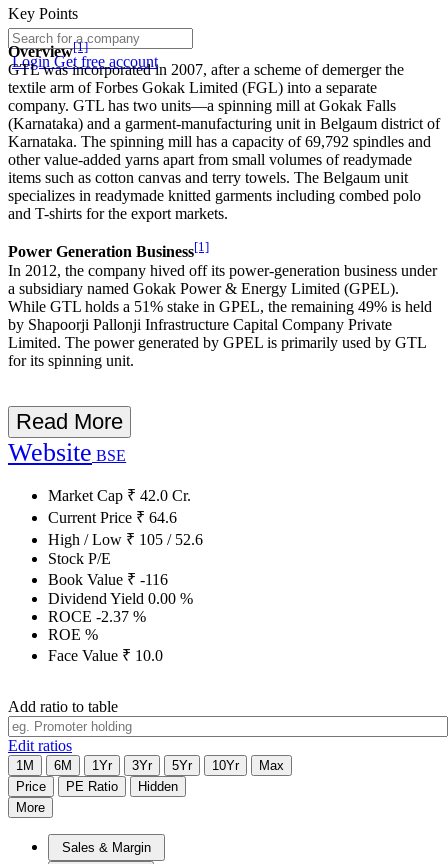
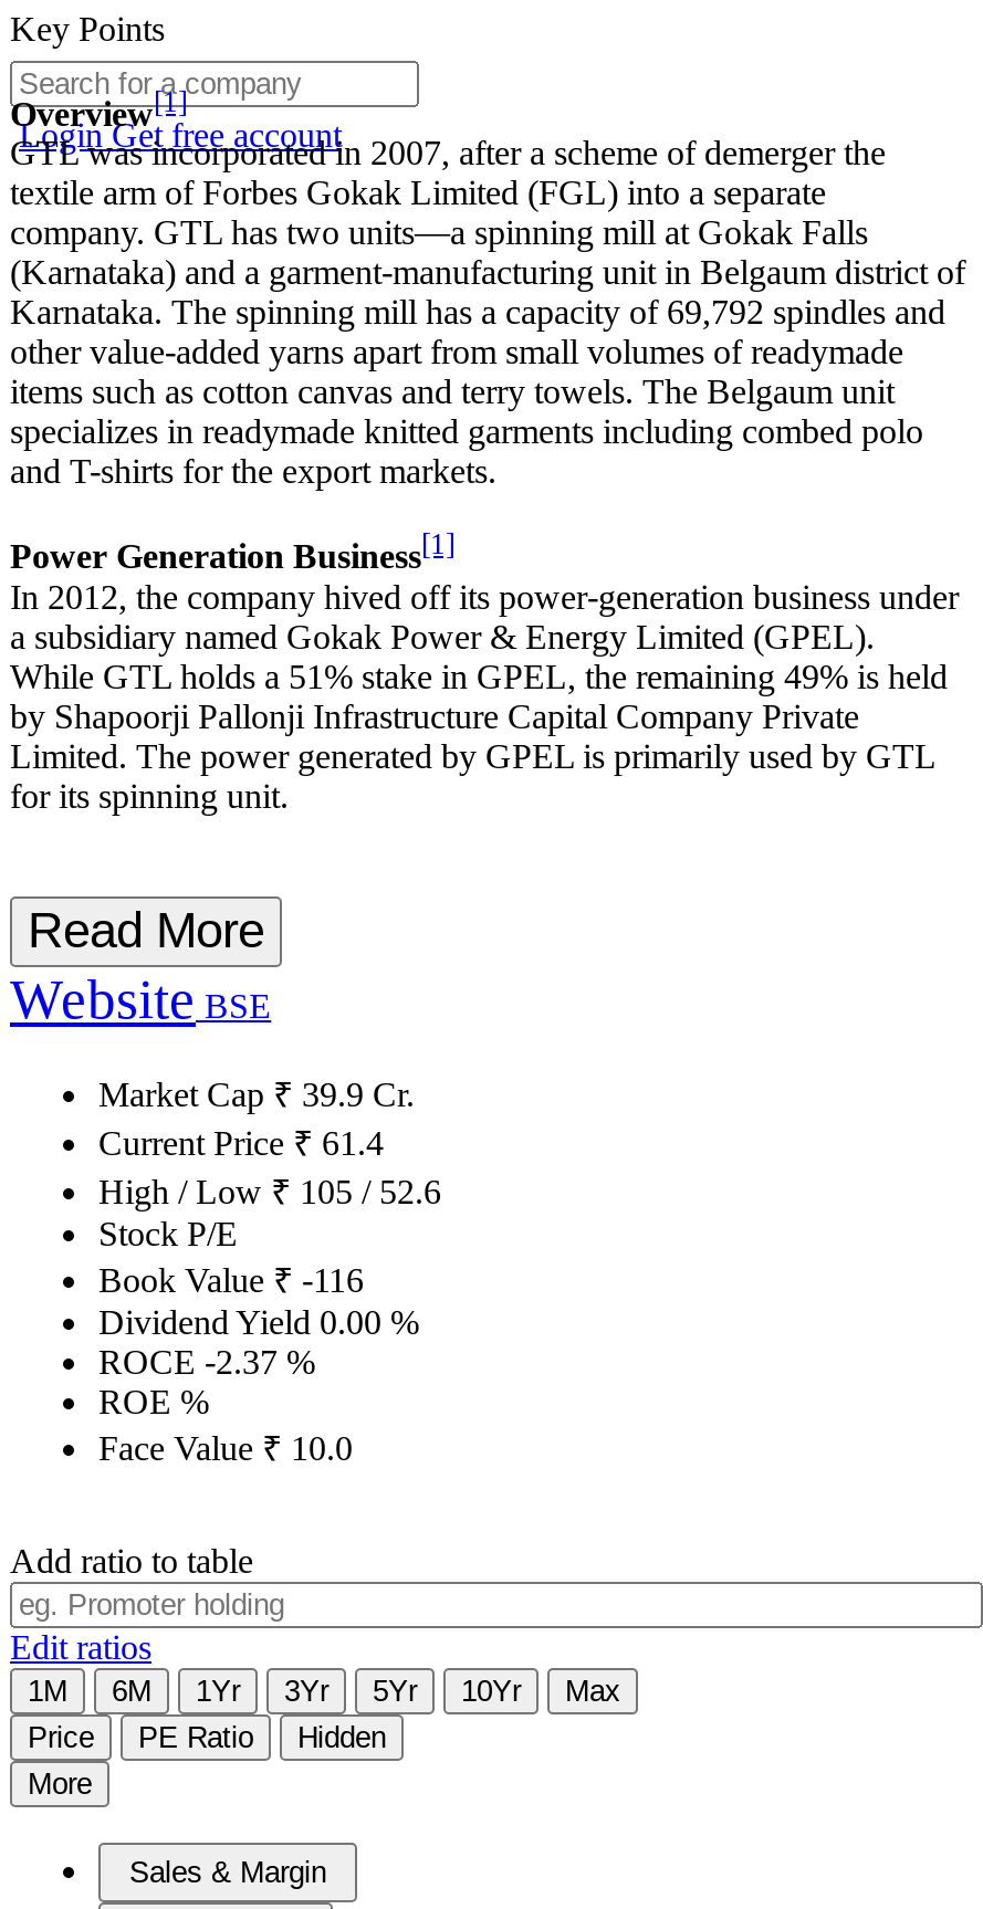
[48,486,191,503] Market Cap ₹42.0 Cr. -> [98,1074,415,1112] Market Cap ₹39.9 Cr.
[48,508,177,525] Current Price ₹64.6 -> [98,1123,384,1161] Current Price ₹61.4

